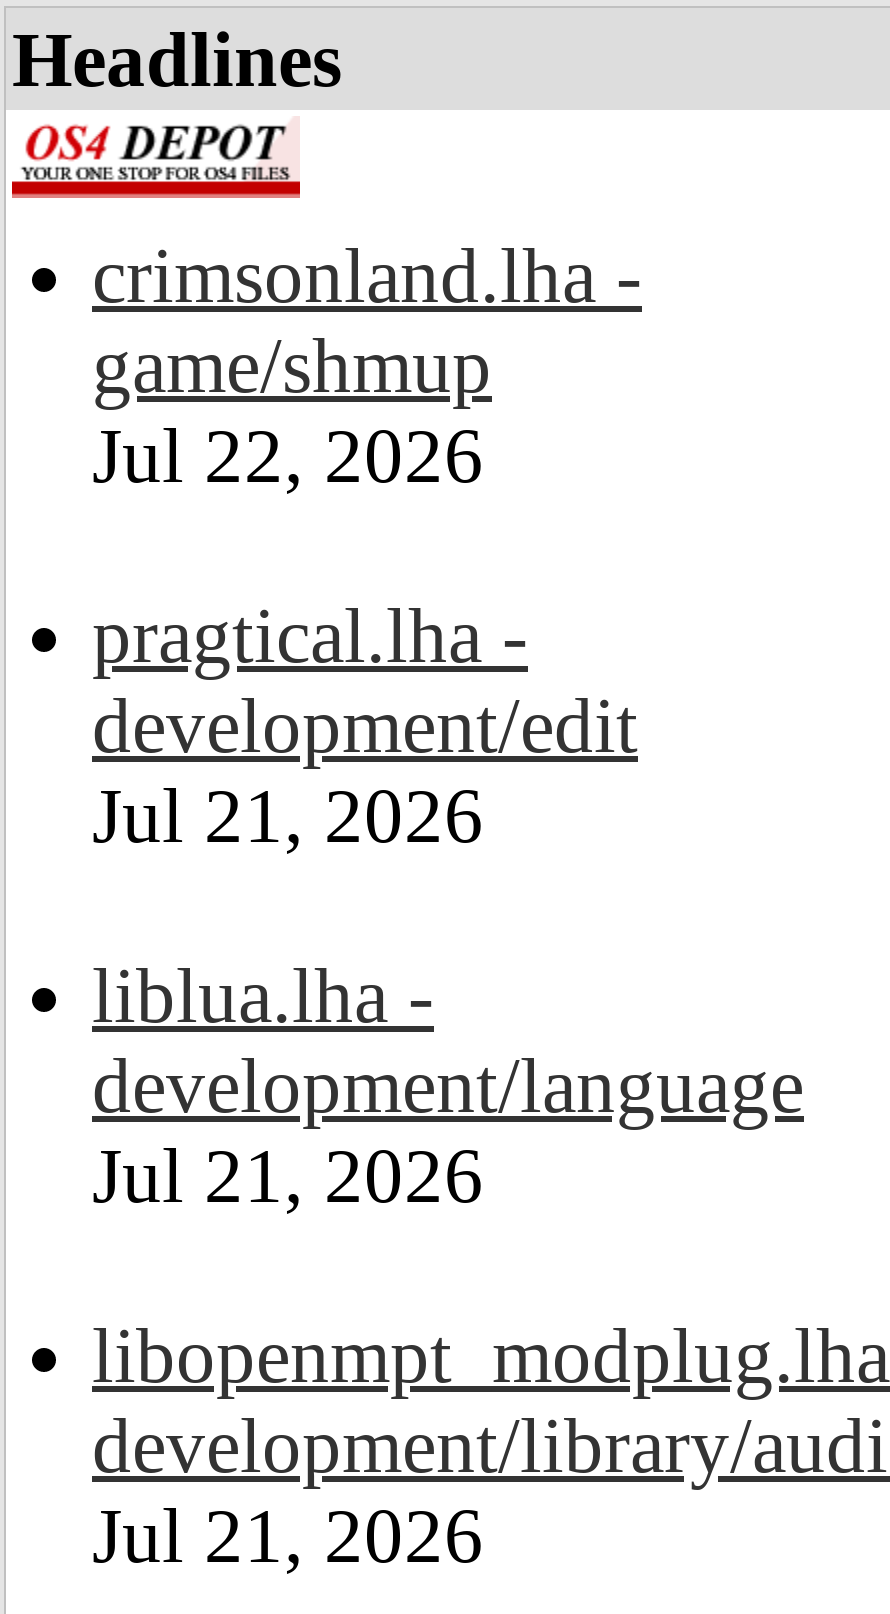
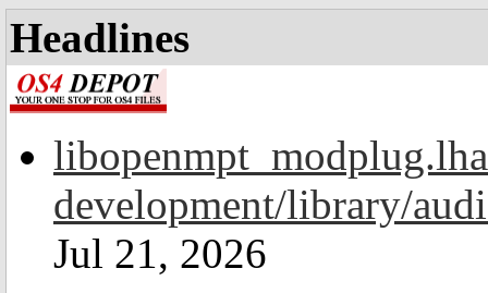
[92,232,804,1218] crimsonland.lha - | game/shmup | Jul 22, 2026 | pragtical.lha - | development/edit | Jul 21, 2026 | liblua.lha - | development/language | Jul 21, 2026 -> none

